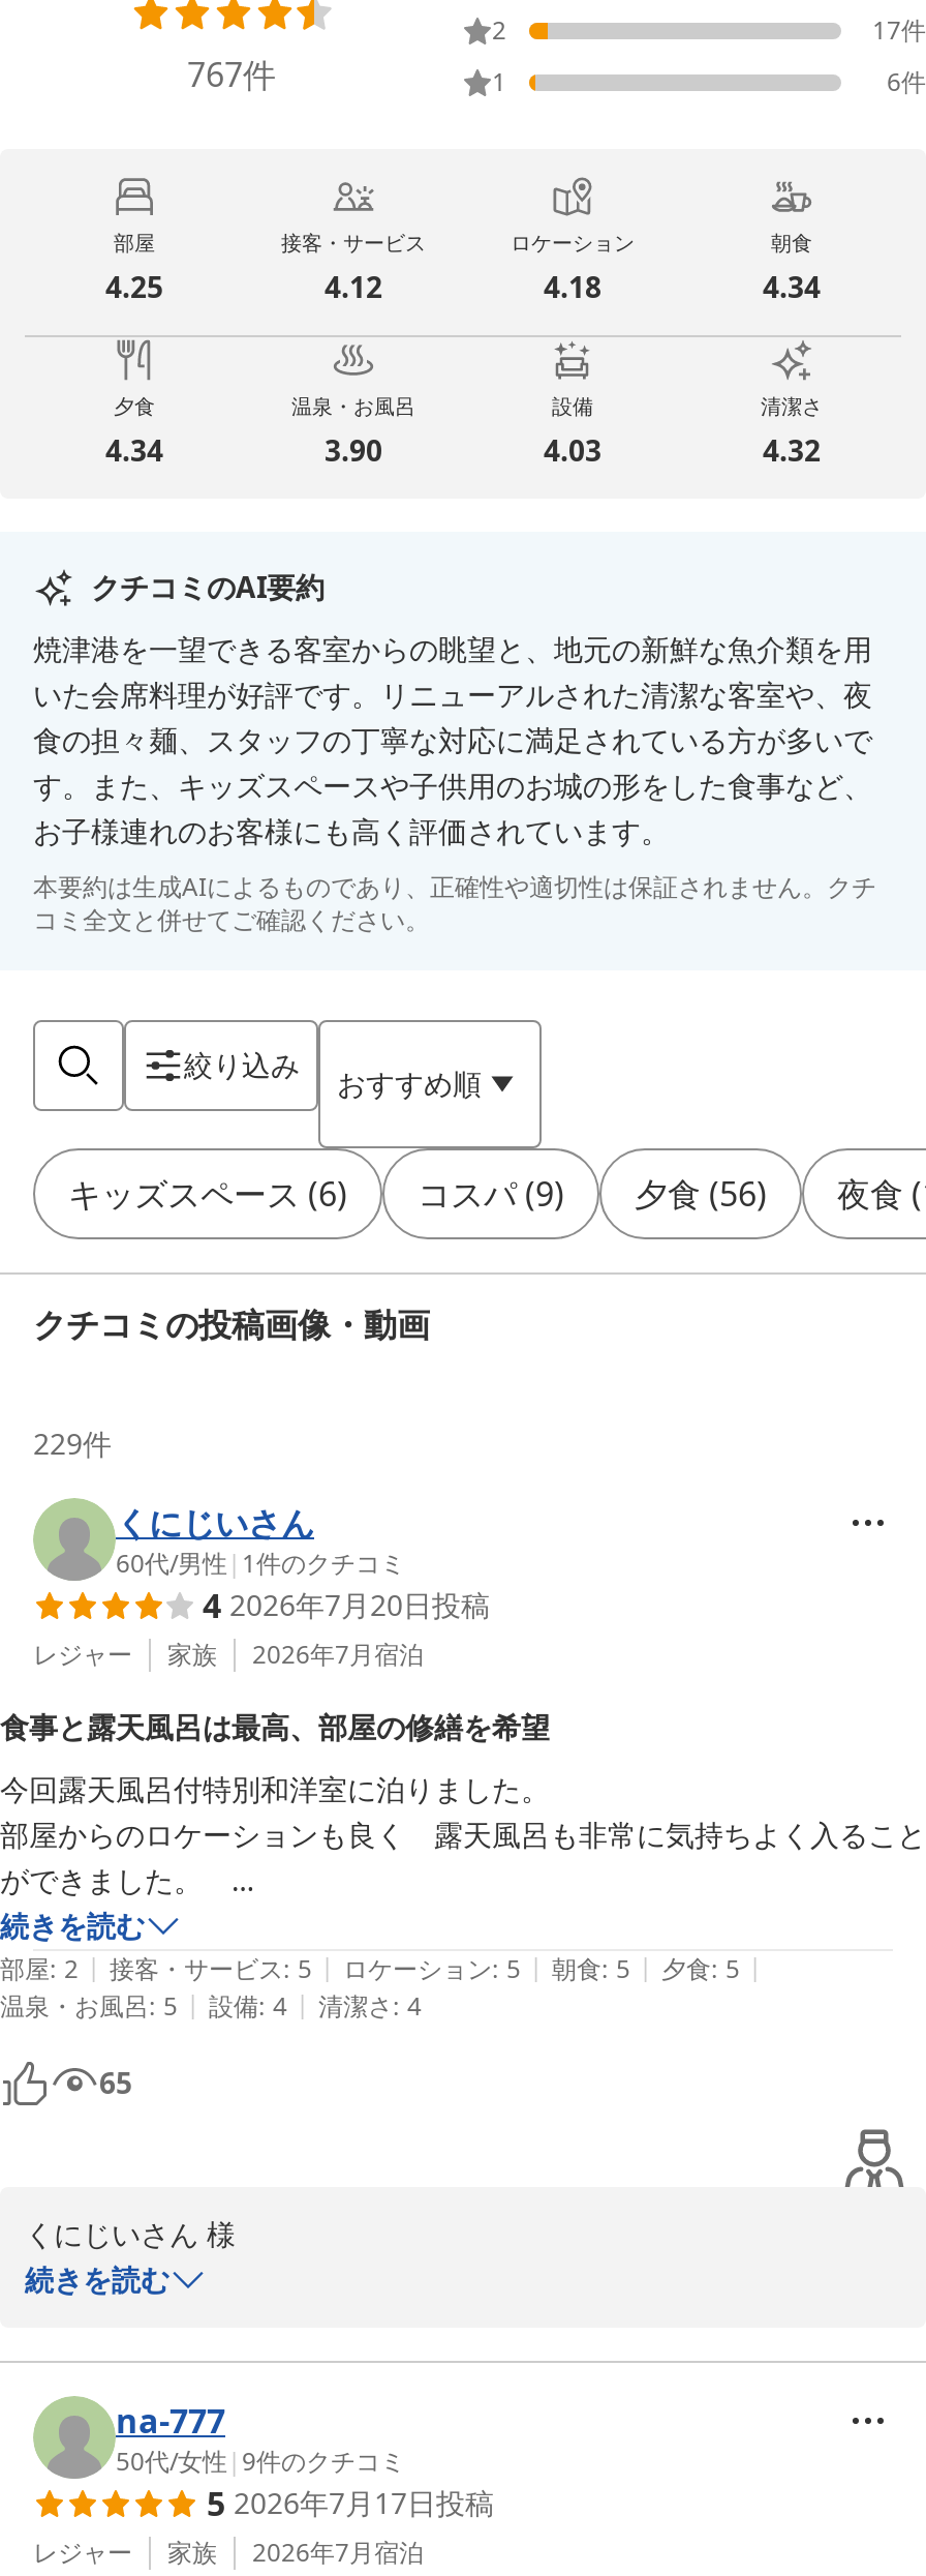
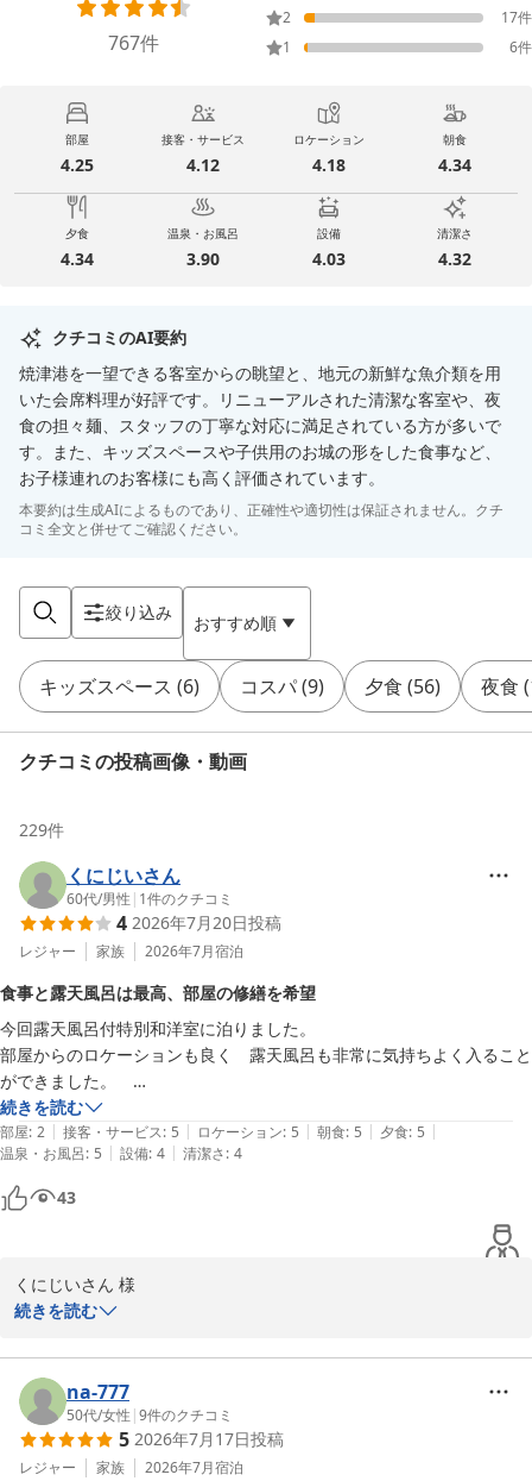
[99,2063,132,2102] 65 -> [57,1186,76,1209] 43

